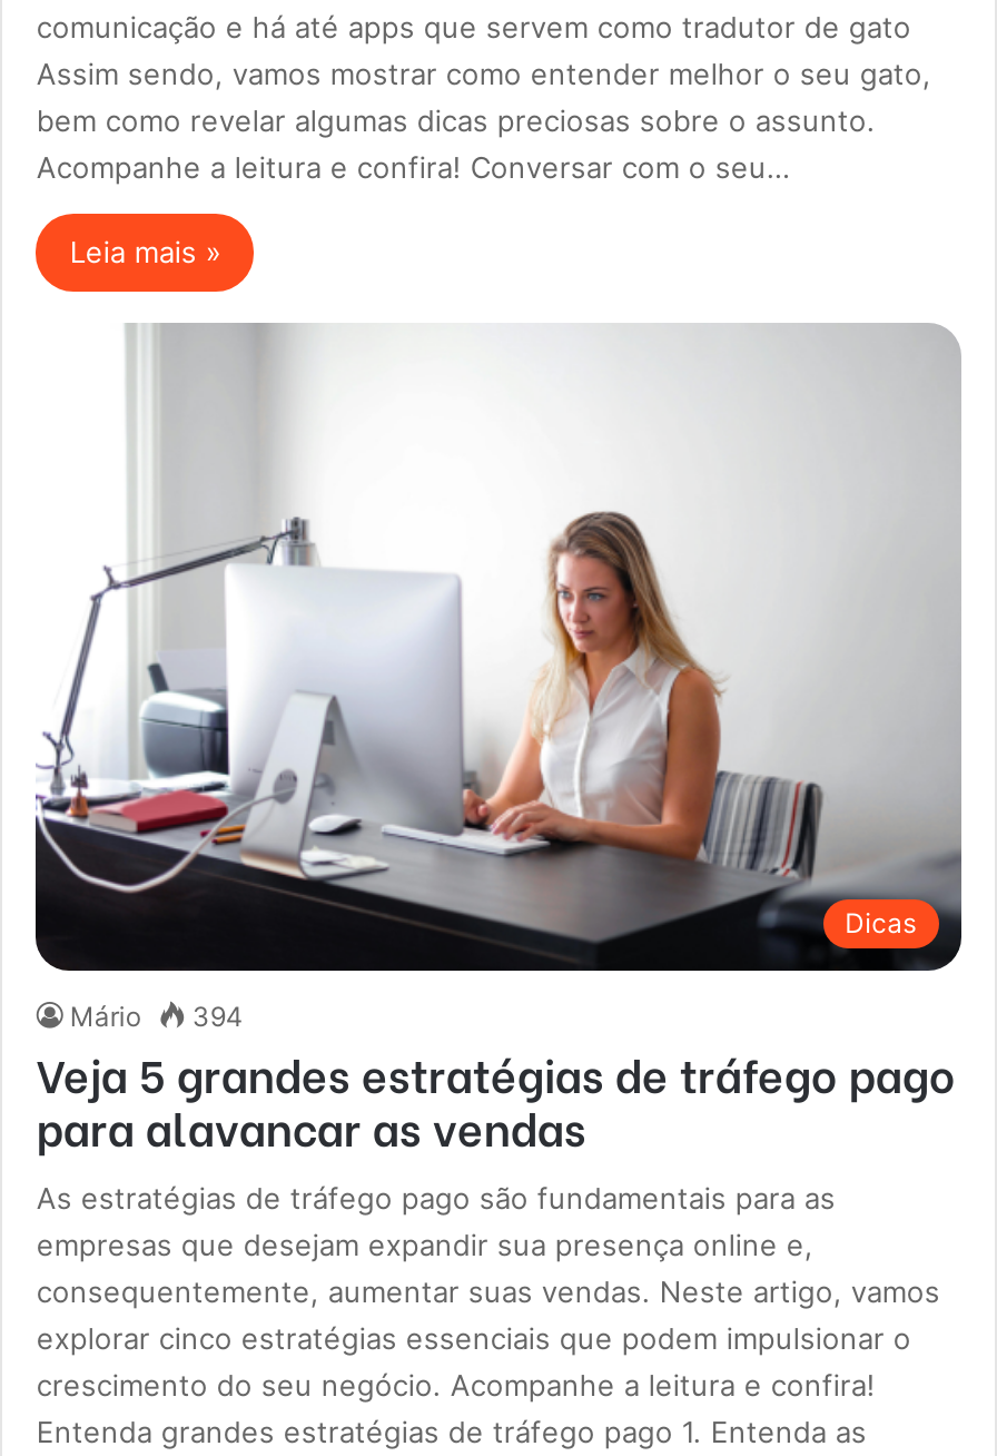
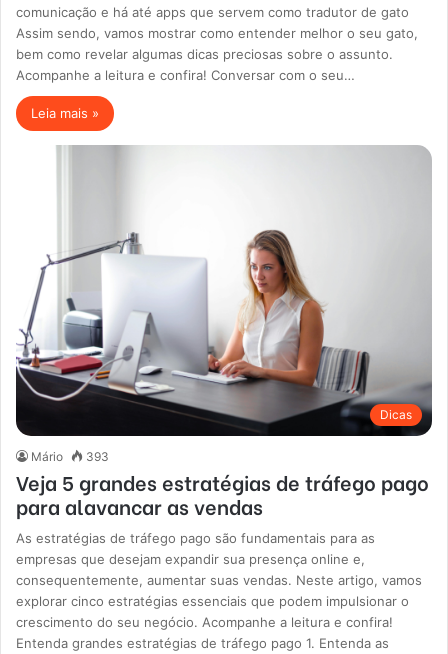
[70,999,243,1033] Mário 394 -> [31,449,109,464] Mário 393

